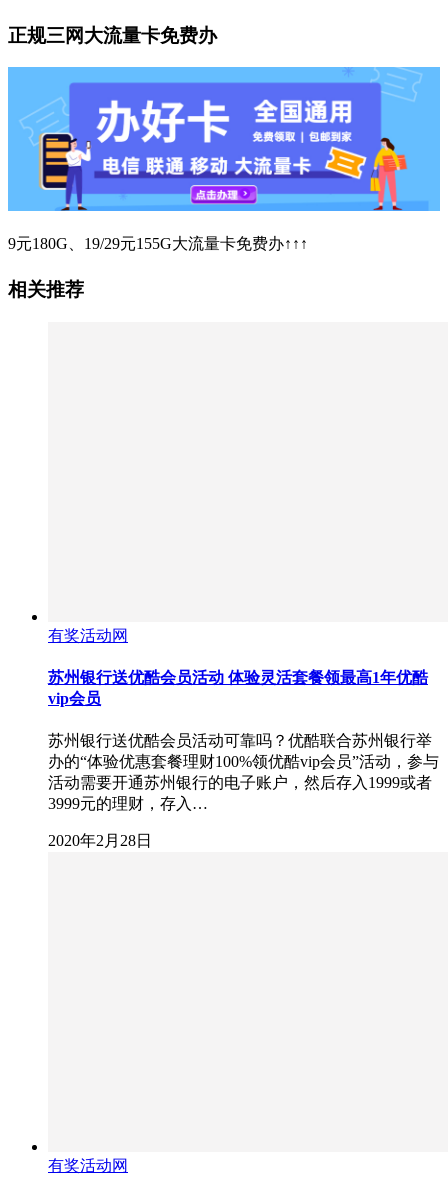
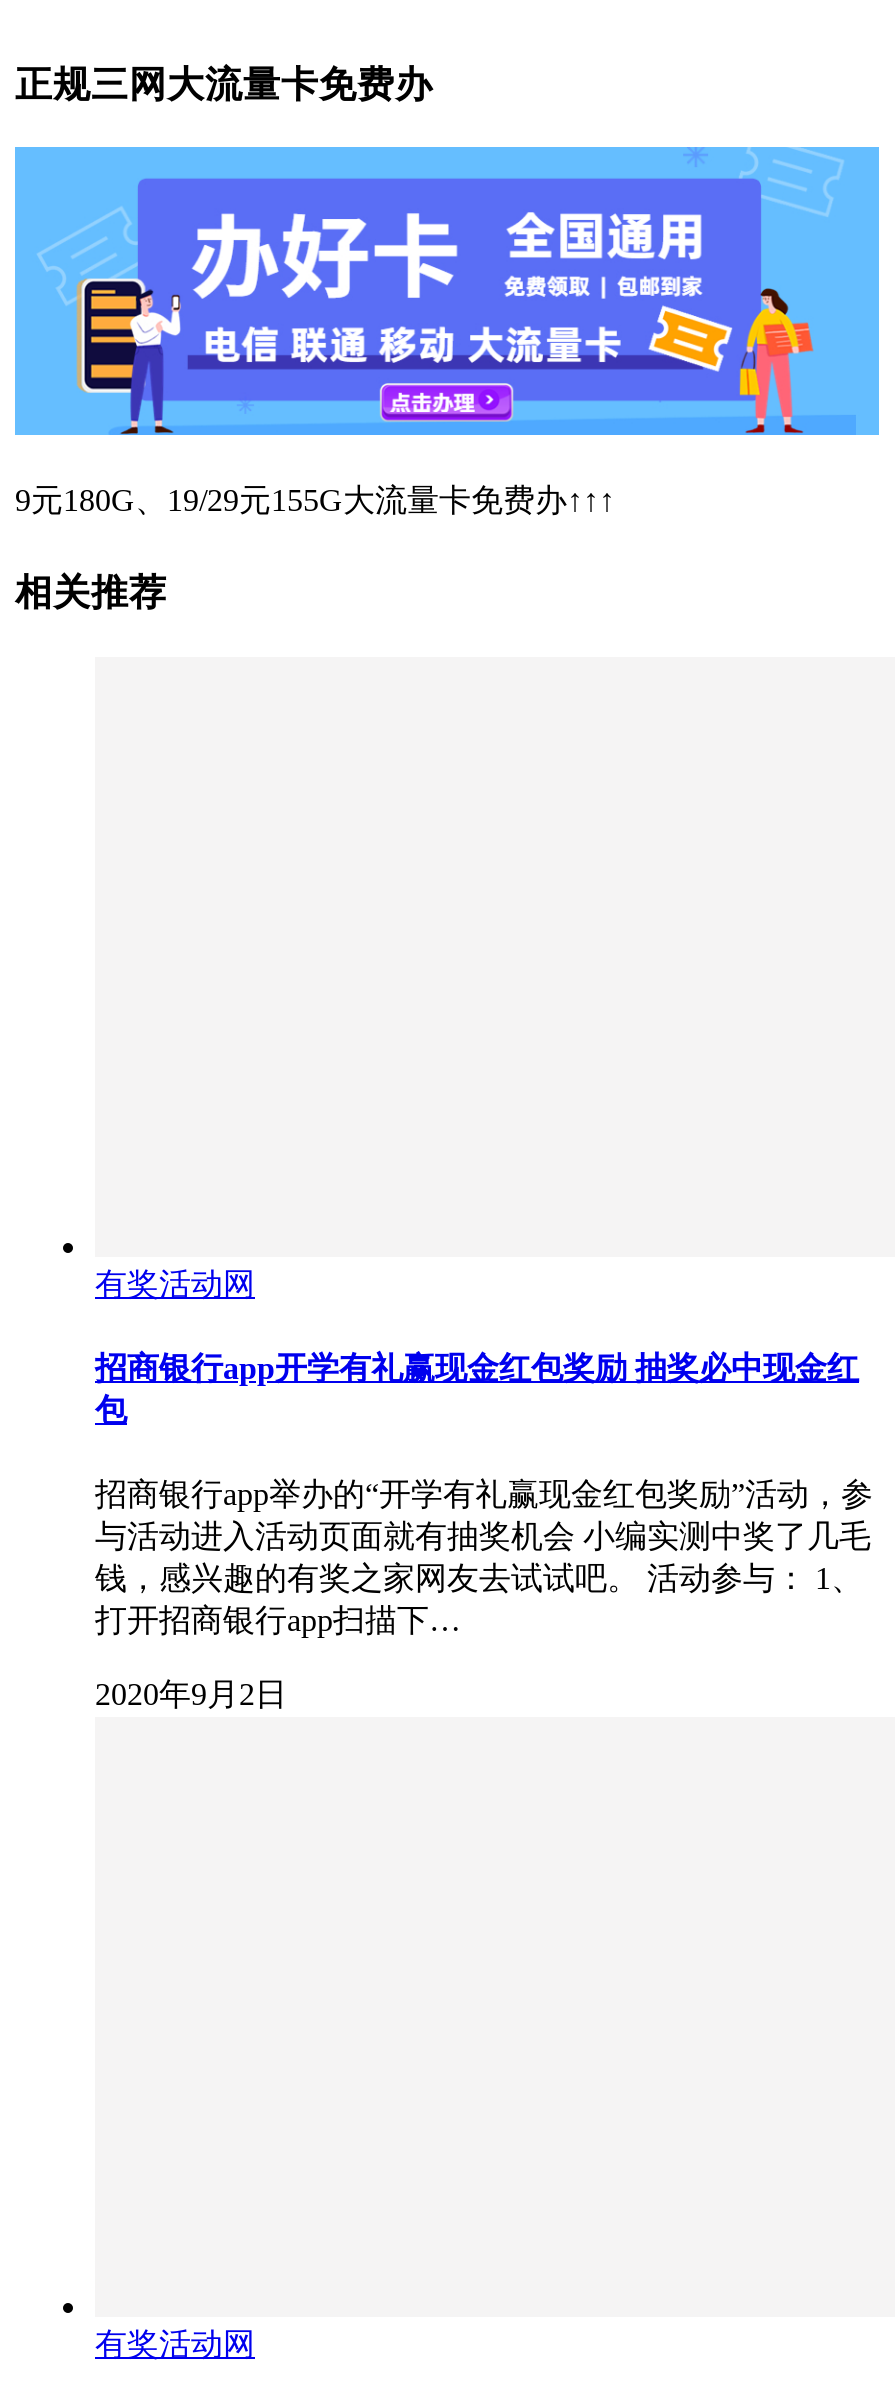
[48,669,428,707] 苏州银行送优酷会员活动 体验灵活套餐领最高1年优酷 | vip会员 -> [95,1351,859,1427] 招商银行app开学有礼赢现金红包奖励 抽奖必中现金红 | 包
[48,732,439,812] 苏州银行送优酷会员活动可靠吗？优酷联合苏州银行举 | 办的“体验优惠套餐理财100%领优酷vip会员”活动，参与 | 活动需要开通苏州银行的电子账户，然后存入1999或者 | 3999元的理财，存入… -> [95,1477,873,1637] 招商银行app举办的“开学有礼赢现金红包奖励”活动，参 | 与活动进入活动页面就有抽奖机会 小编实测中奖了几毛 | 钱，感兴趣的有奖之家网友去试试吧。 活动参与： 1、 | 打开招商银行app扫描下…
[48,832,152,849] 2020年2月28日 -> [95,1677,287,1711] 2020年9月2日

